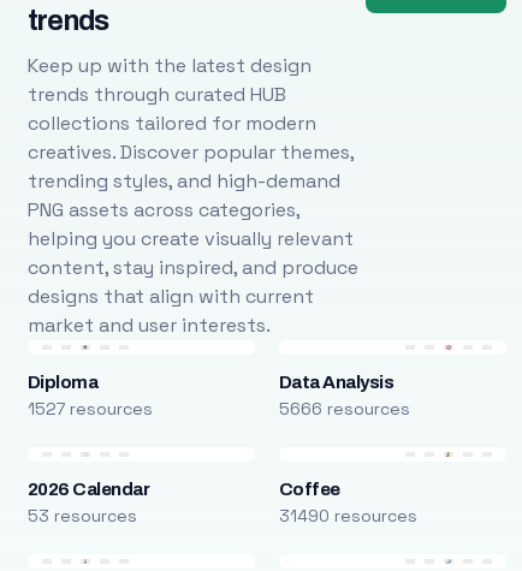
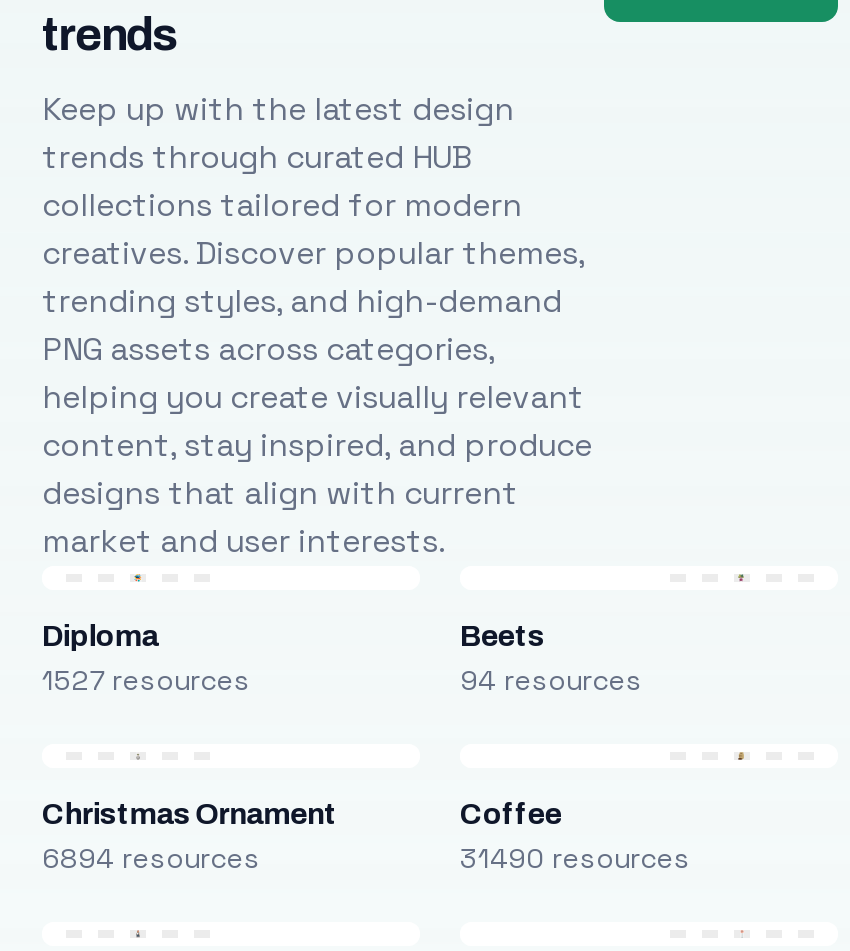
[279,373,410,420] Data Analysis | 5666 resources -> [460,620,642,698] Beets | 94 resources
[28,480,149,527] 2026 Calendar | 53 resources -> [42,798,337,876] Christmas Ornament | 6894 resources

